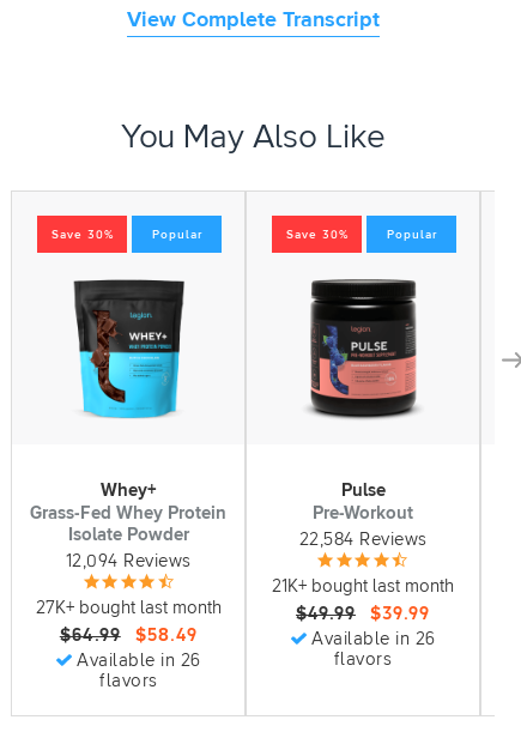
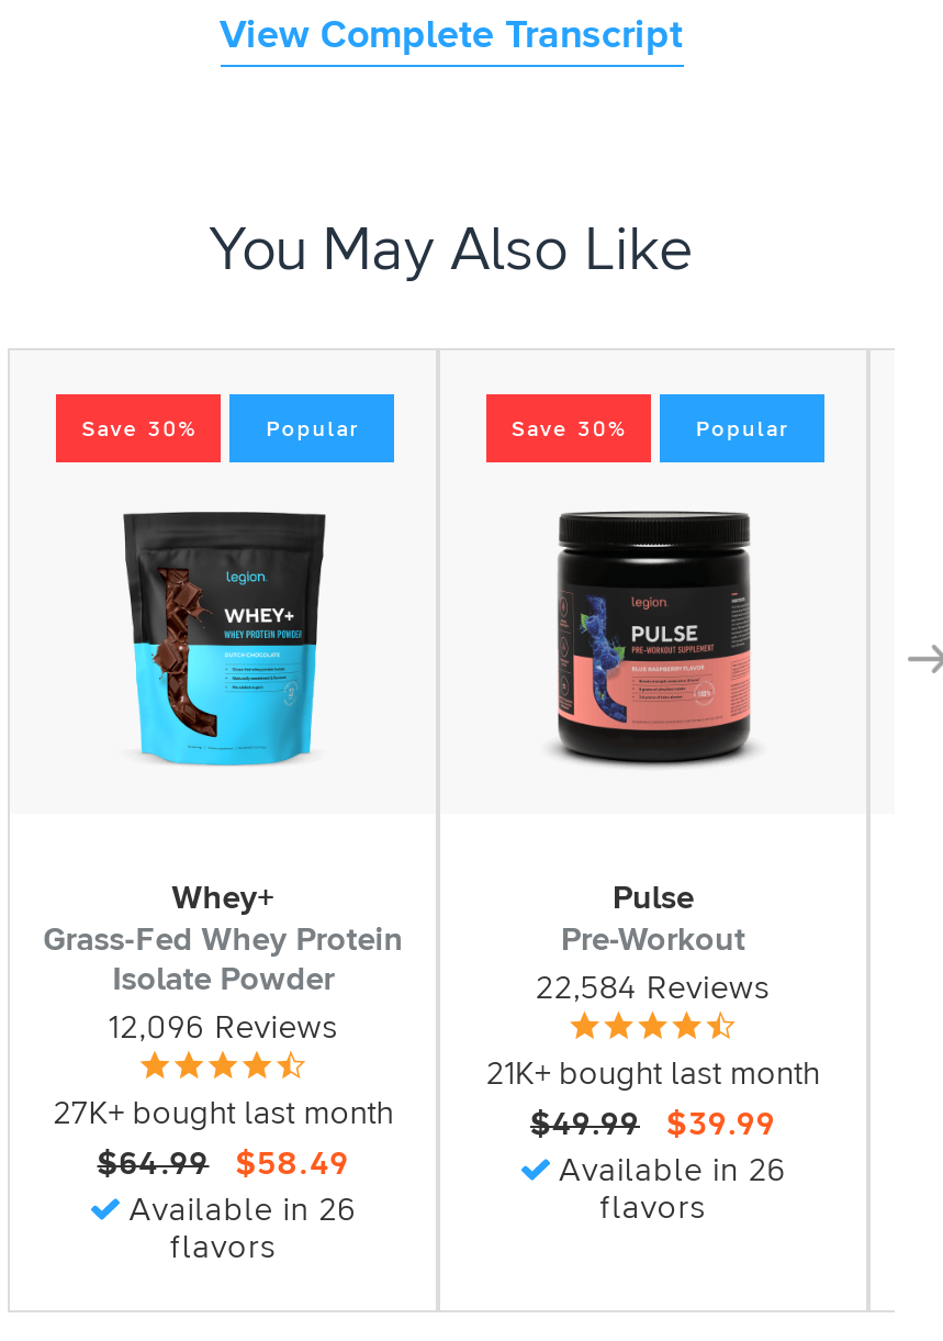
[66,552,191,570] 12,094 Reviews -> [108,1012,339,1044] 12,096 Reviews

